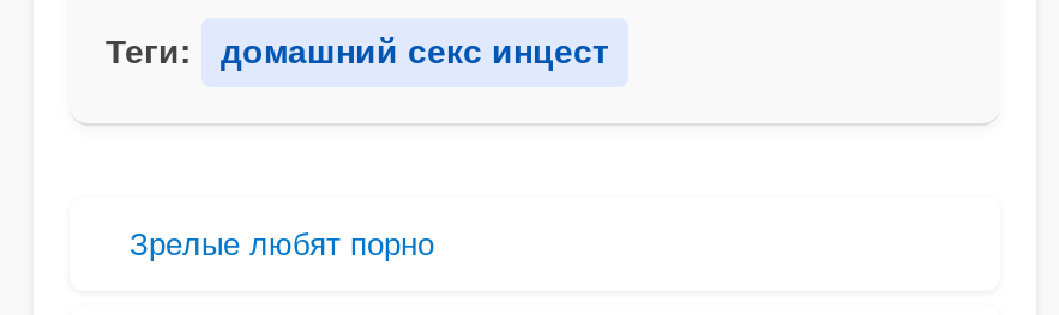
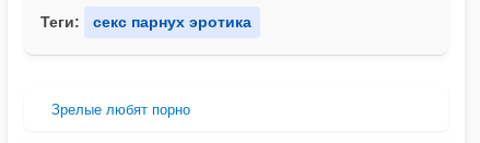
[221,31,609,69] домашний секс инцест -> [93,13,251,31] секс парнух эротика

